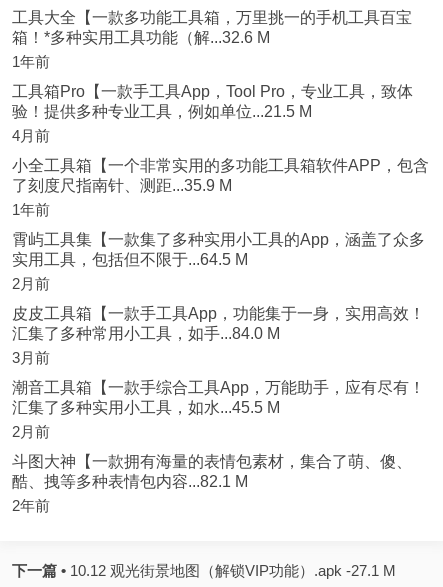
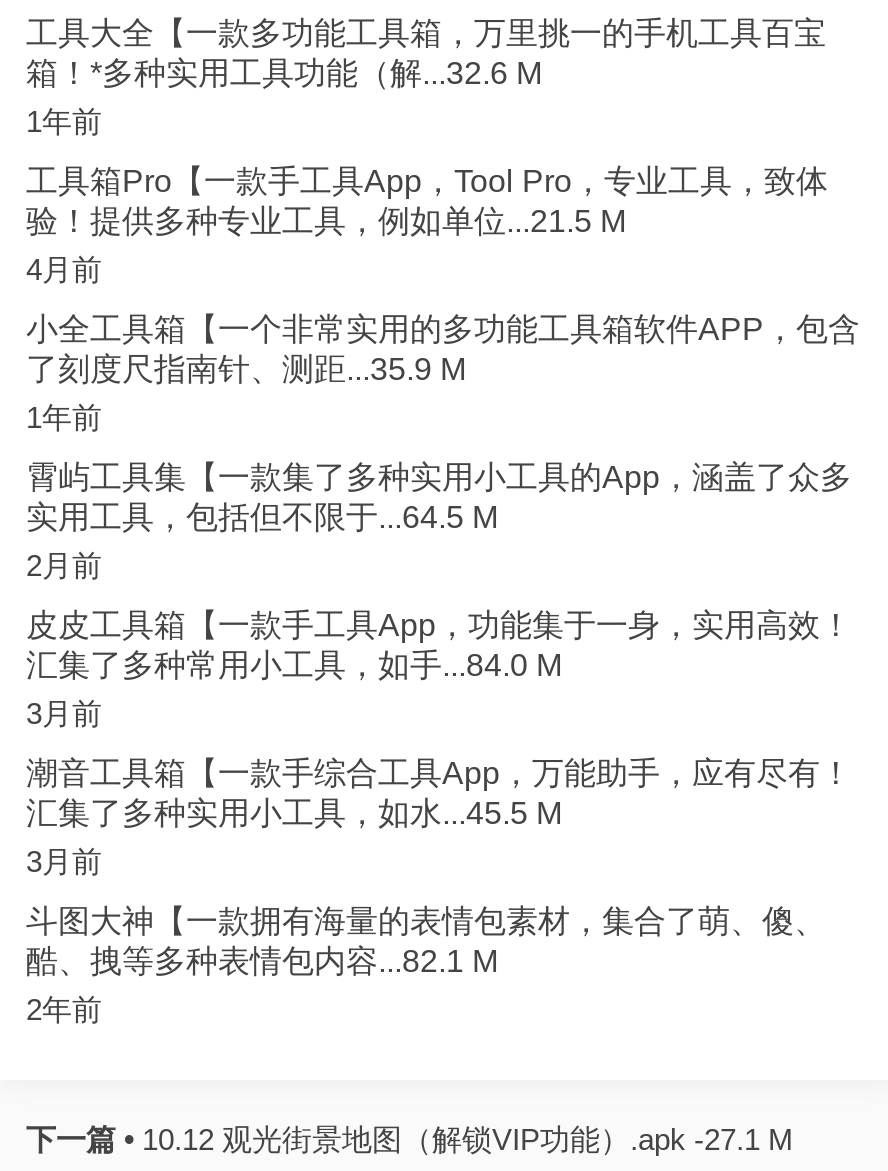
[12,423,50,440] 2月前 -> [26,844,102,878] 3月前

